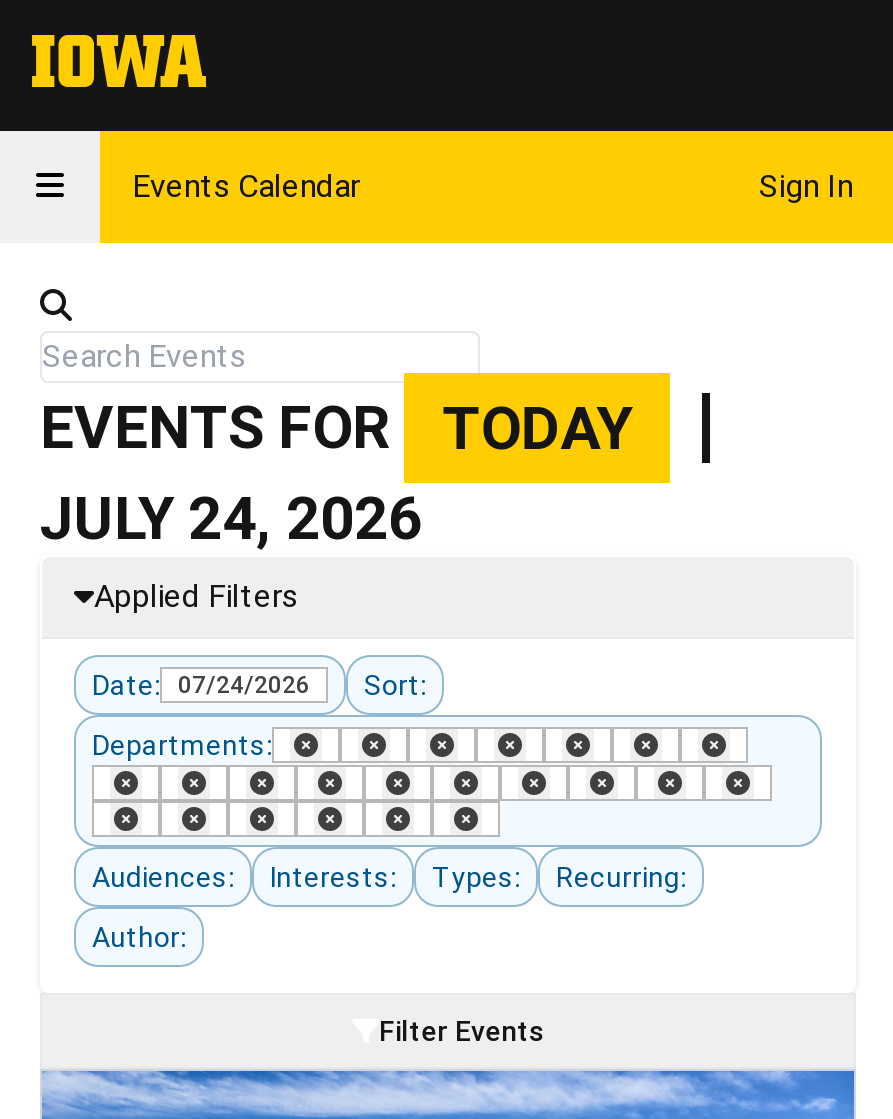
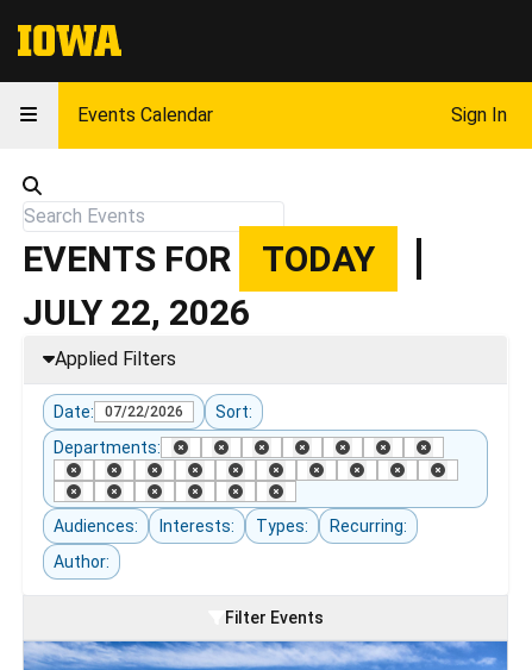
[40,483,422,553] JULY 24, 2026 -> [23,292,250,333] JULY 22, 2026
[92,669,426,701] Date: 07/24/2026 Sort: -> [54,402,252,422] Date: 07/22/2026 Sort:

